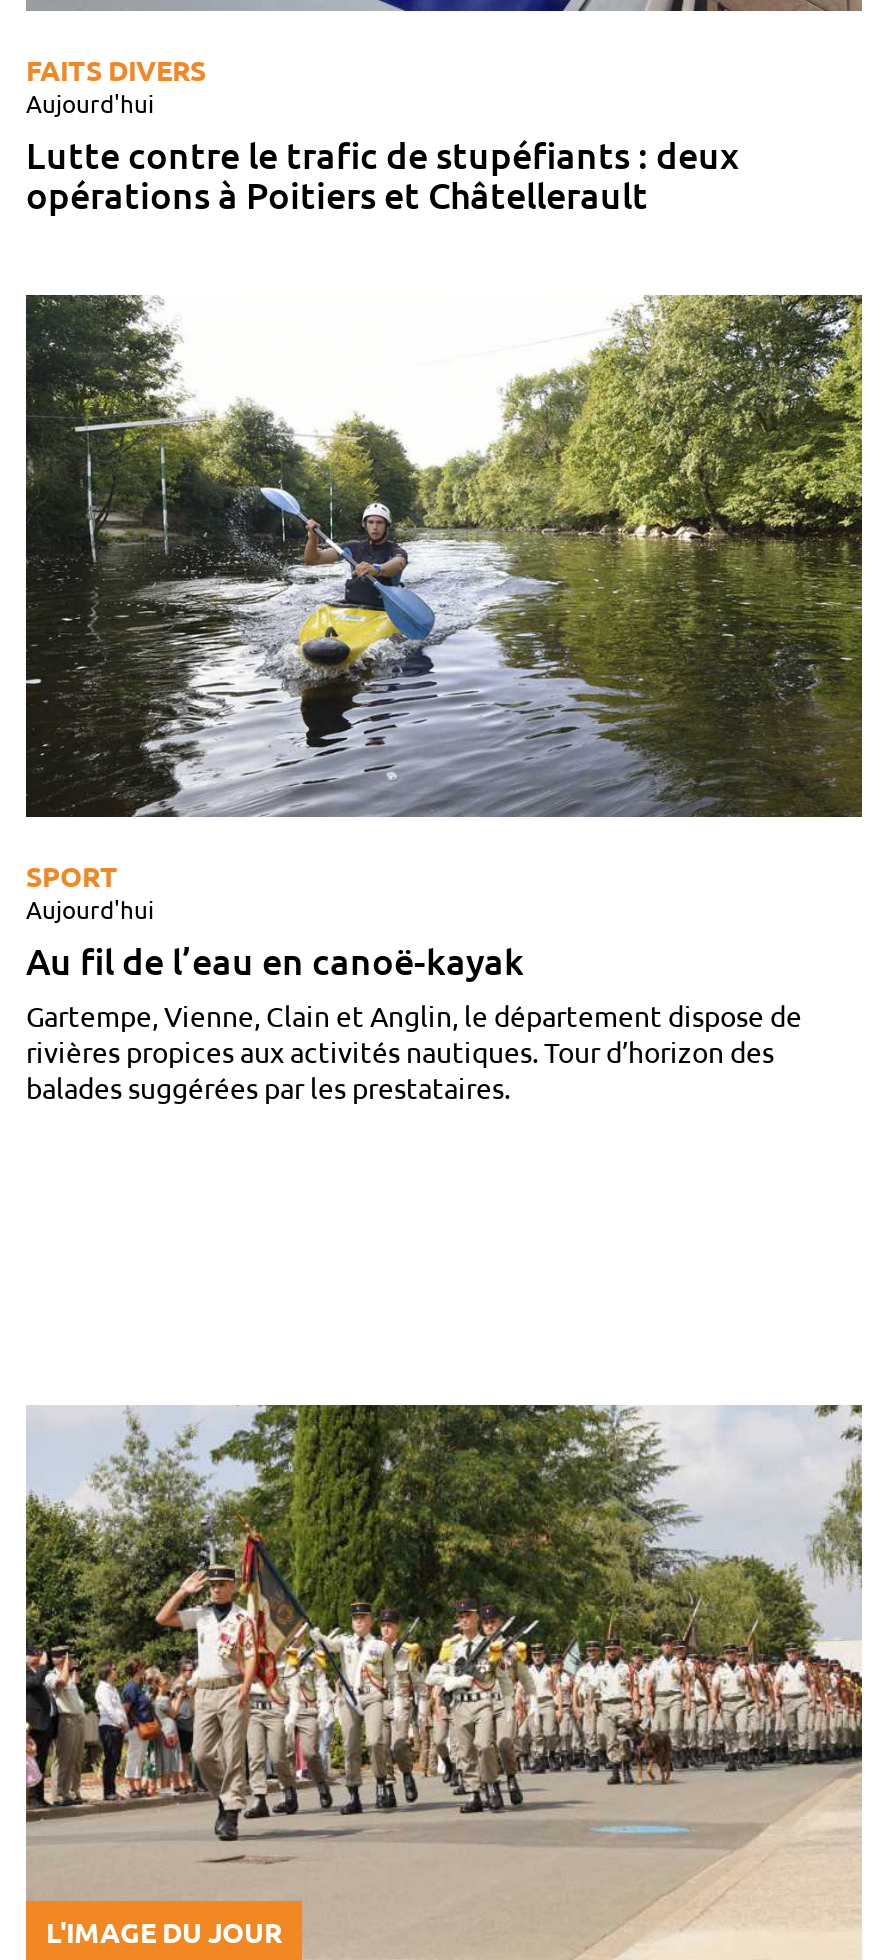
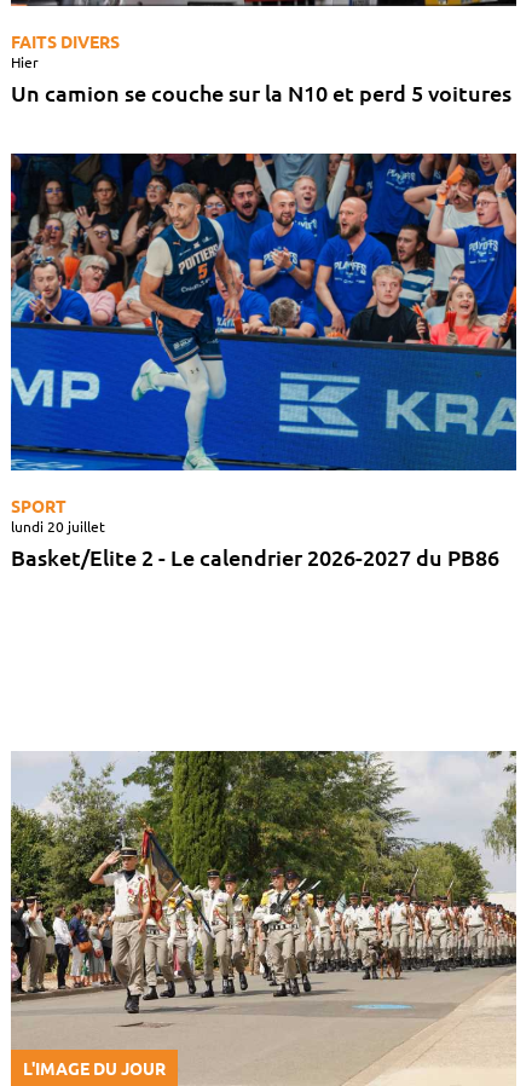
[26,87,740,217] Aujourd'hui | Lutte contre le trafic de stupéfiants : deux | opérations à Poitiers et Châtellerault -> [11,53,511,107] Hier | Un camion se couche sur la N10 et perd 5 voitures
[24,292,864,1106] [image] | Aujourd'hui | Au fil de l’eau en canoë-kayak | Gartempe, Vienne, Clain et Anglin, le département dispose de | rivières propices aux activités nautiques. Tour d’horizon des | balades suggérées par les prestataires. -> [10,152,517,571] [image] | lundi 20 juillet | Basket/Elite 2 - Le calendrier 2026-2027 du PB86

